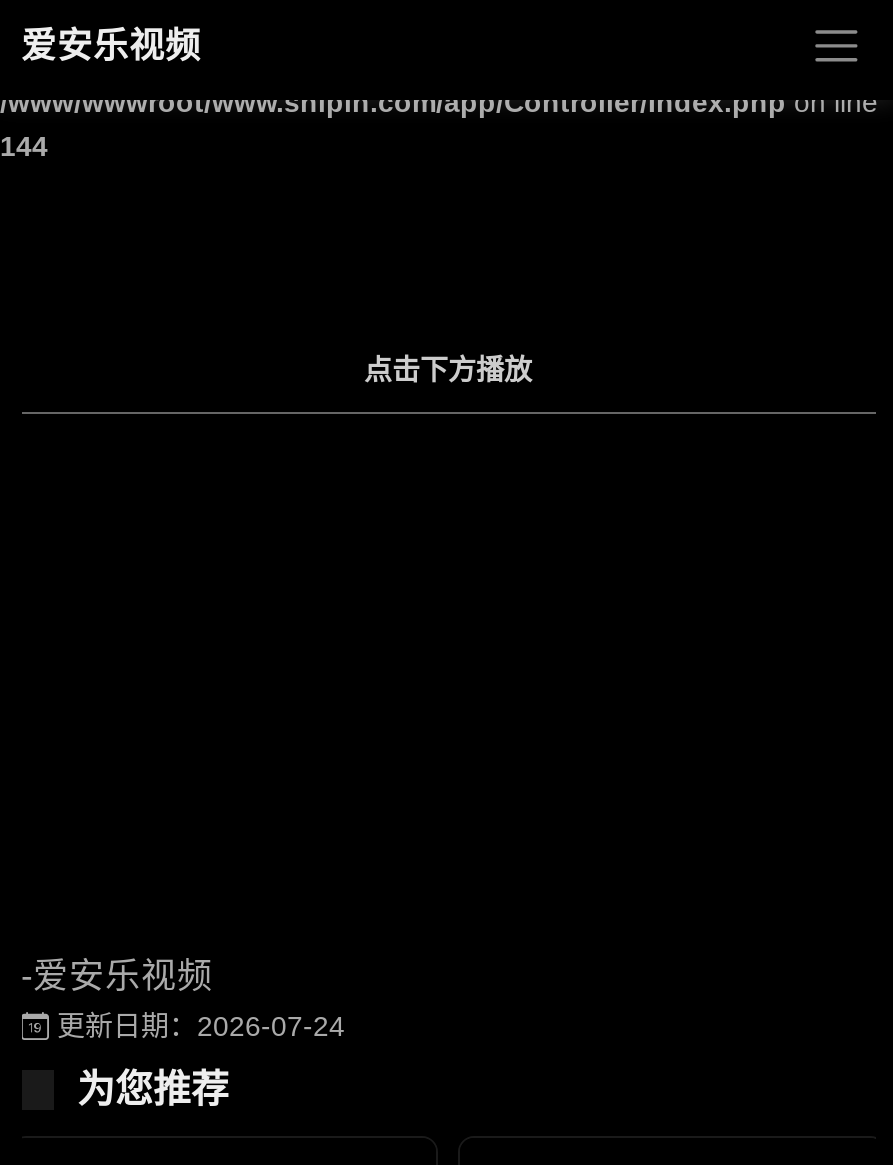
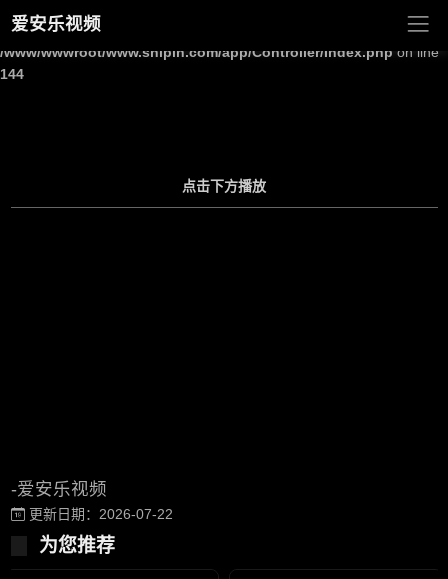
[49,1010,345,1042] 更新日期：2026-07-24 -> [24,506,172,522] 更新日期：2026-07-22

